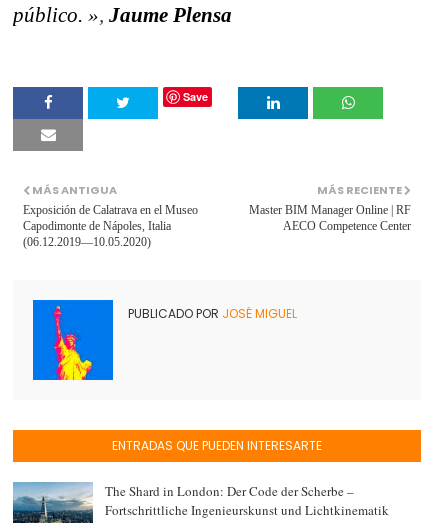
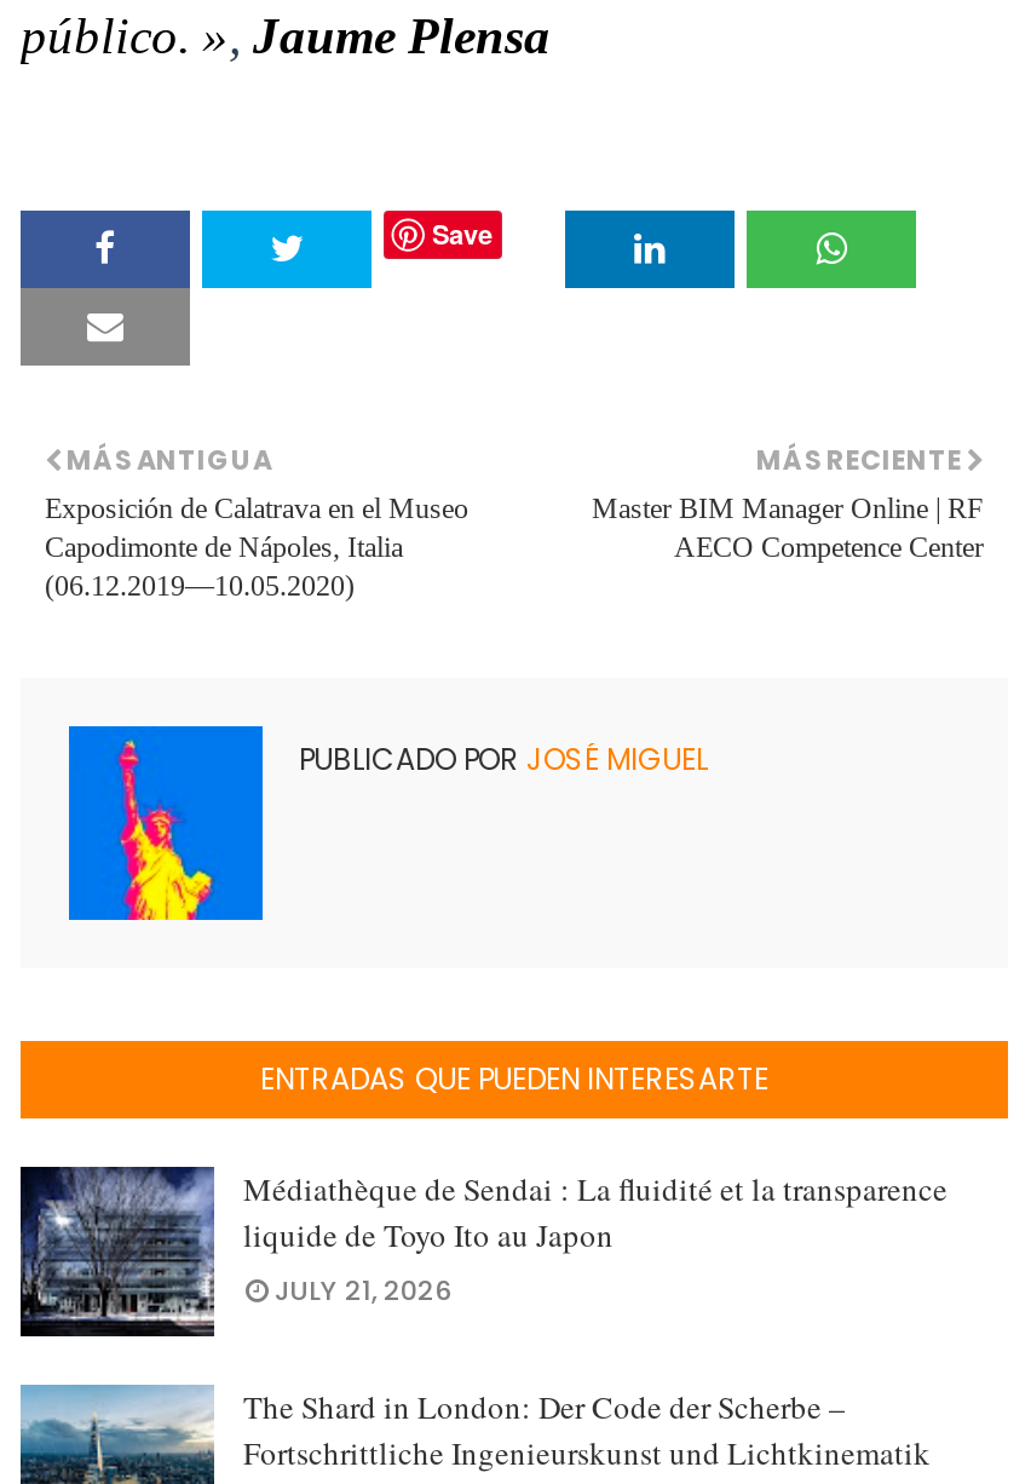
none -> [18,1164,948,1339] [image] | Médiathèque de Sendai : La fluidité et la transparence | liquide de Toyo Ito au Japon | JULY 21, 2026

